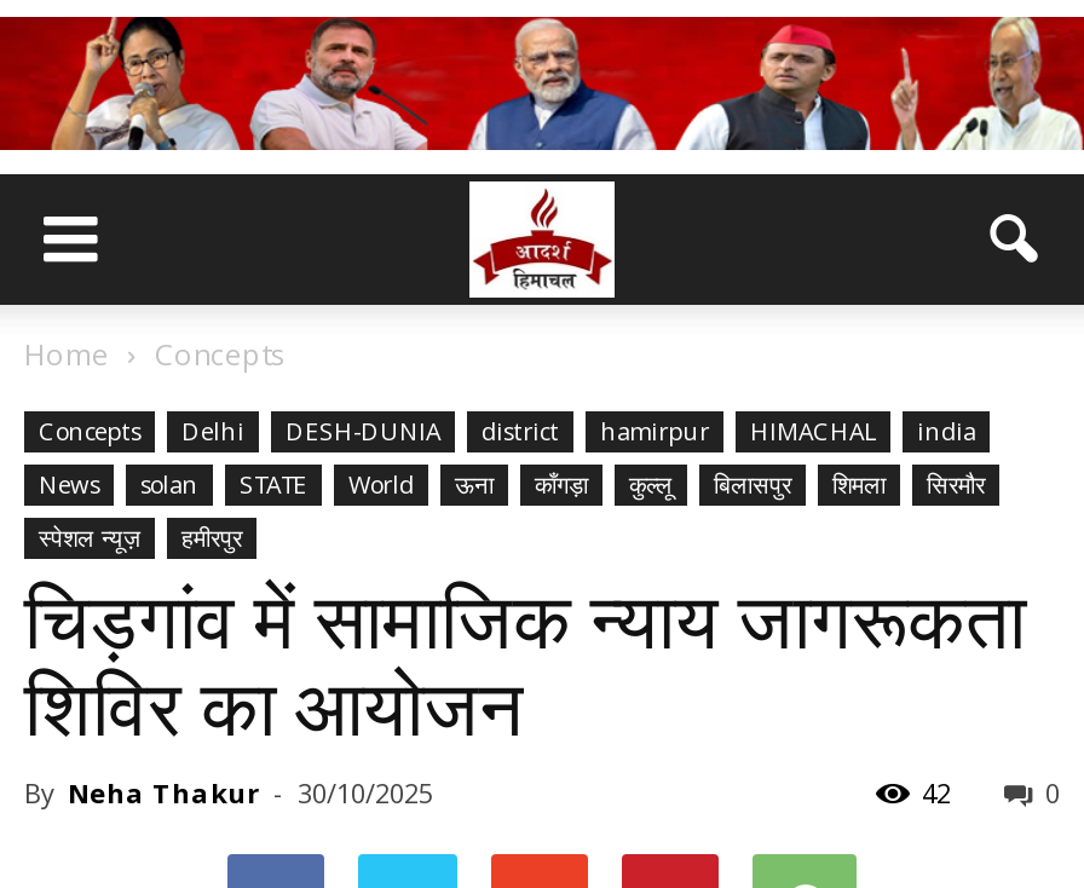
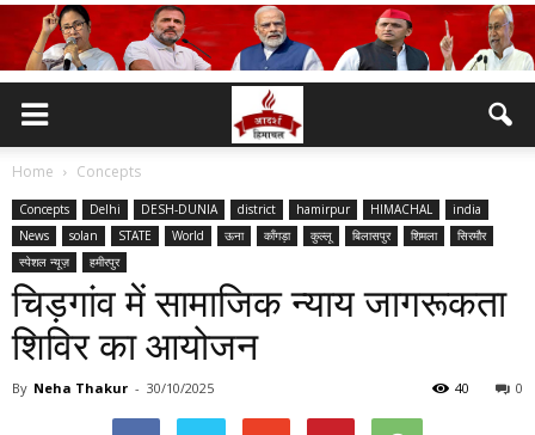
[922,774,951,811] 42 -> [455,379,469,397] 40

